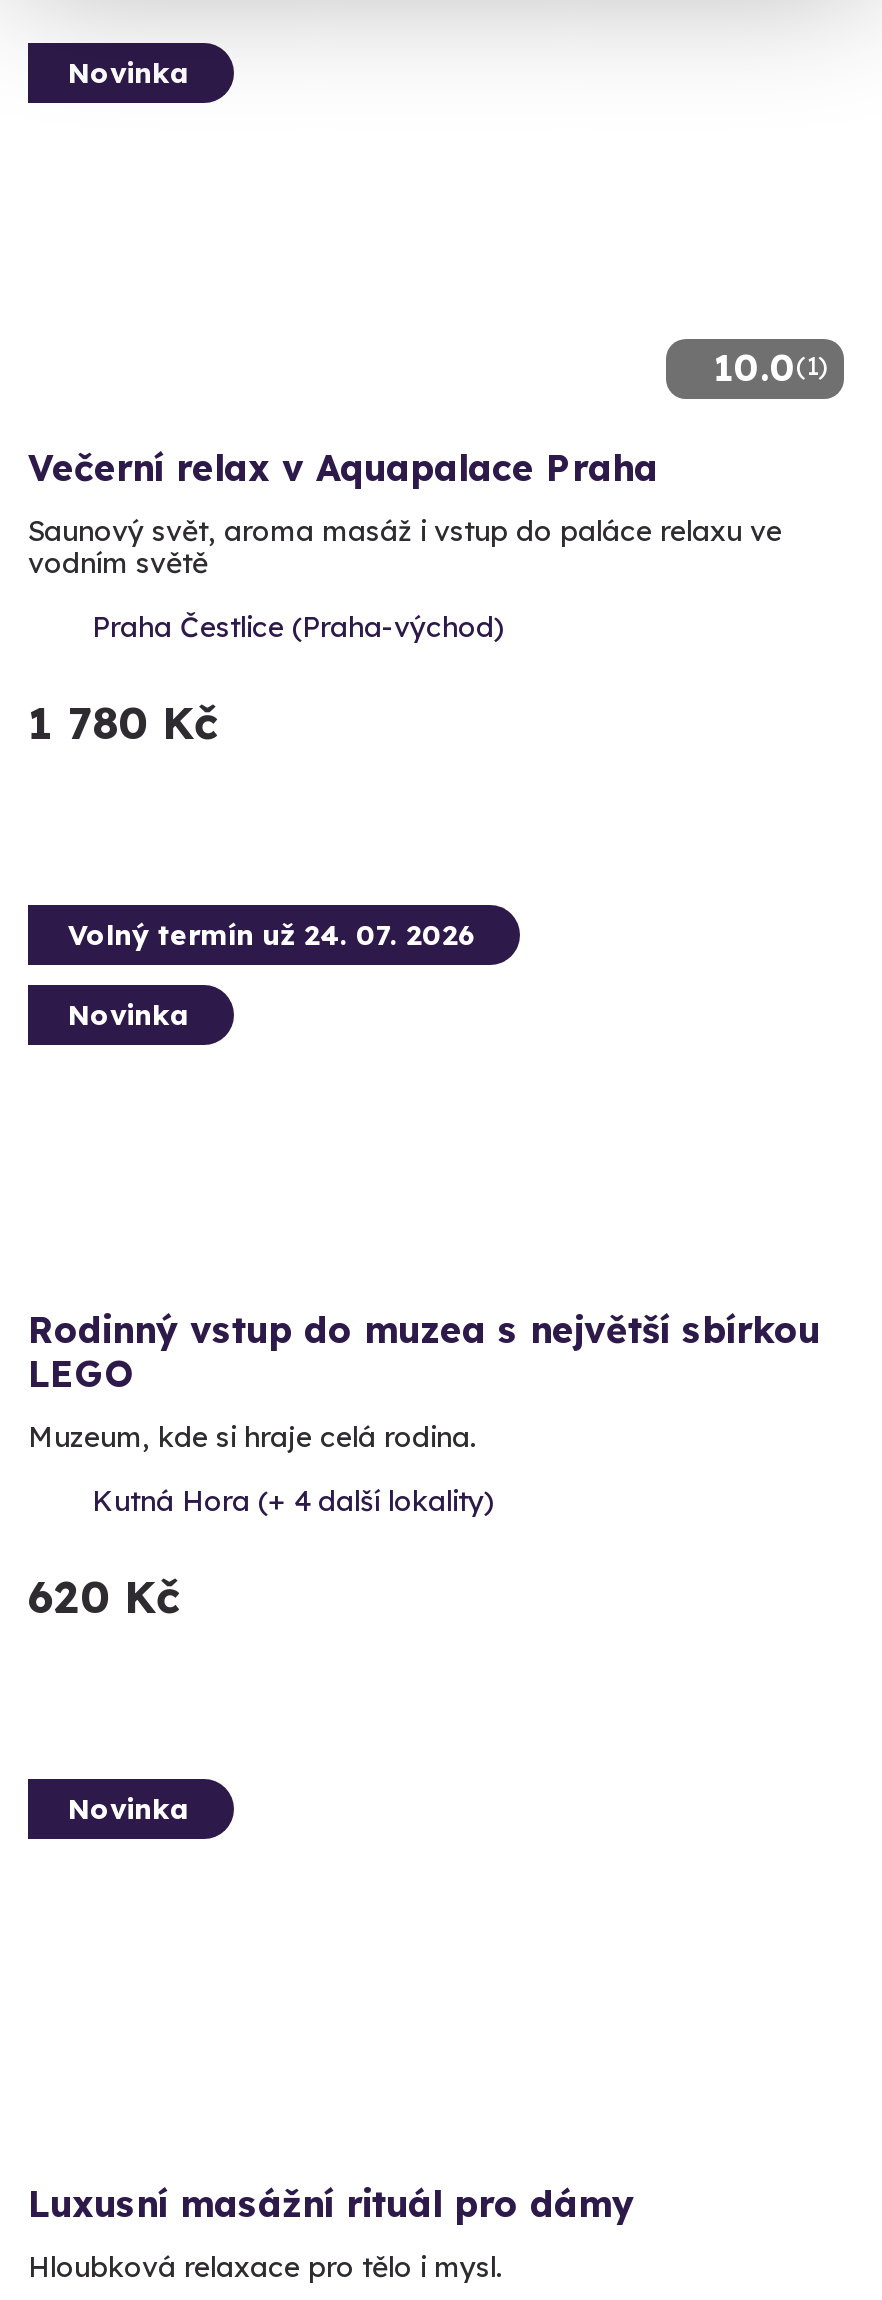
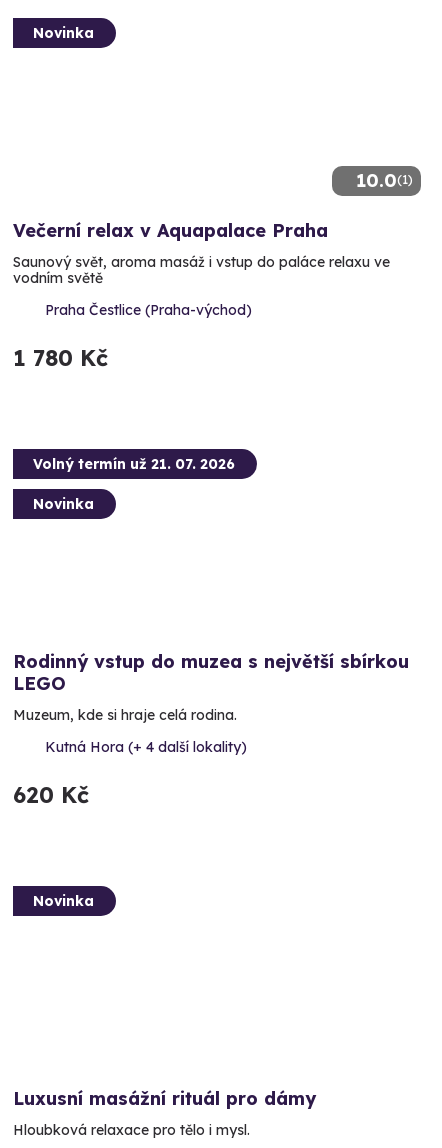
[68,917,476,953] Volný termín už 24. 07. 2026 -> [33,455,235,473] Volný termín už 21. 07. 2026

